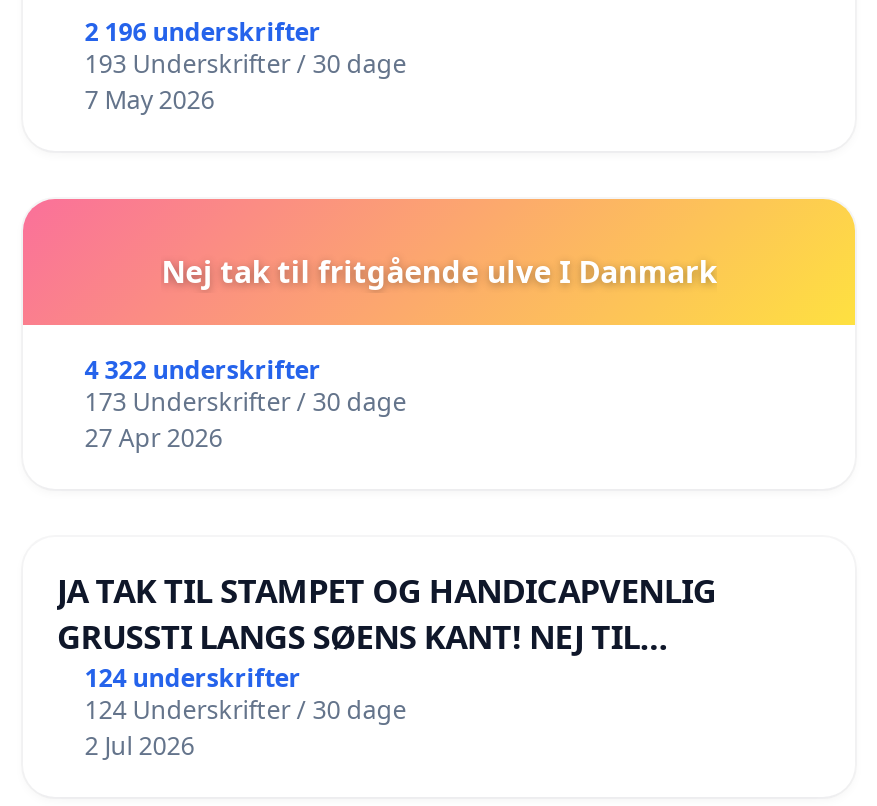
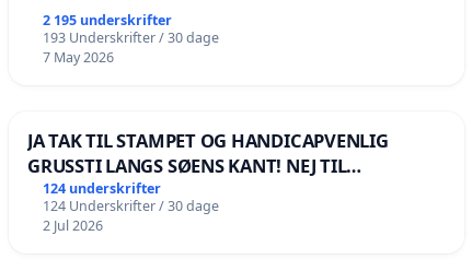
[85,16,321,50] 2 196 underskrifter -> [42,11,172,30] 2 195 underskrifter
[85,252,716,456] Nej tak til fritgående ulve I Danmark | 4 322 underskrifter | 173 Underskrifter / 30 dage | 27 Apr 2026 -> none

